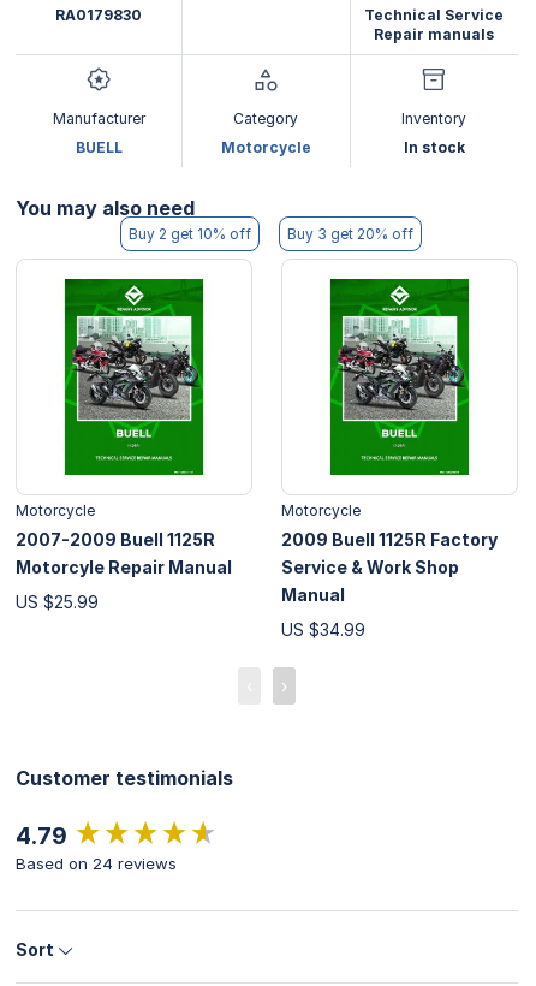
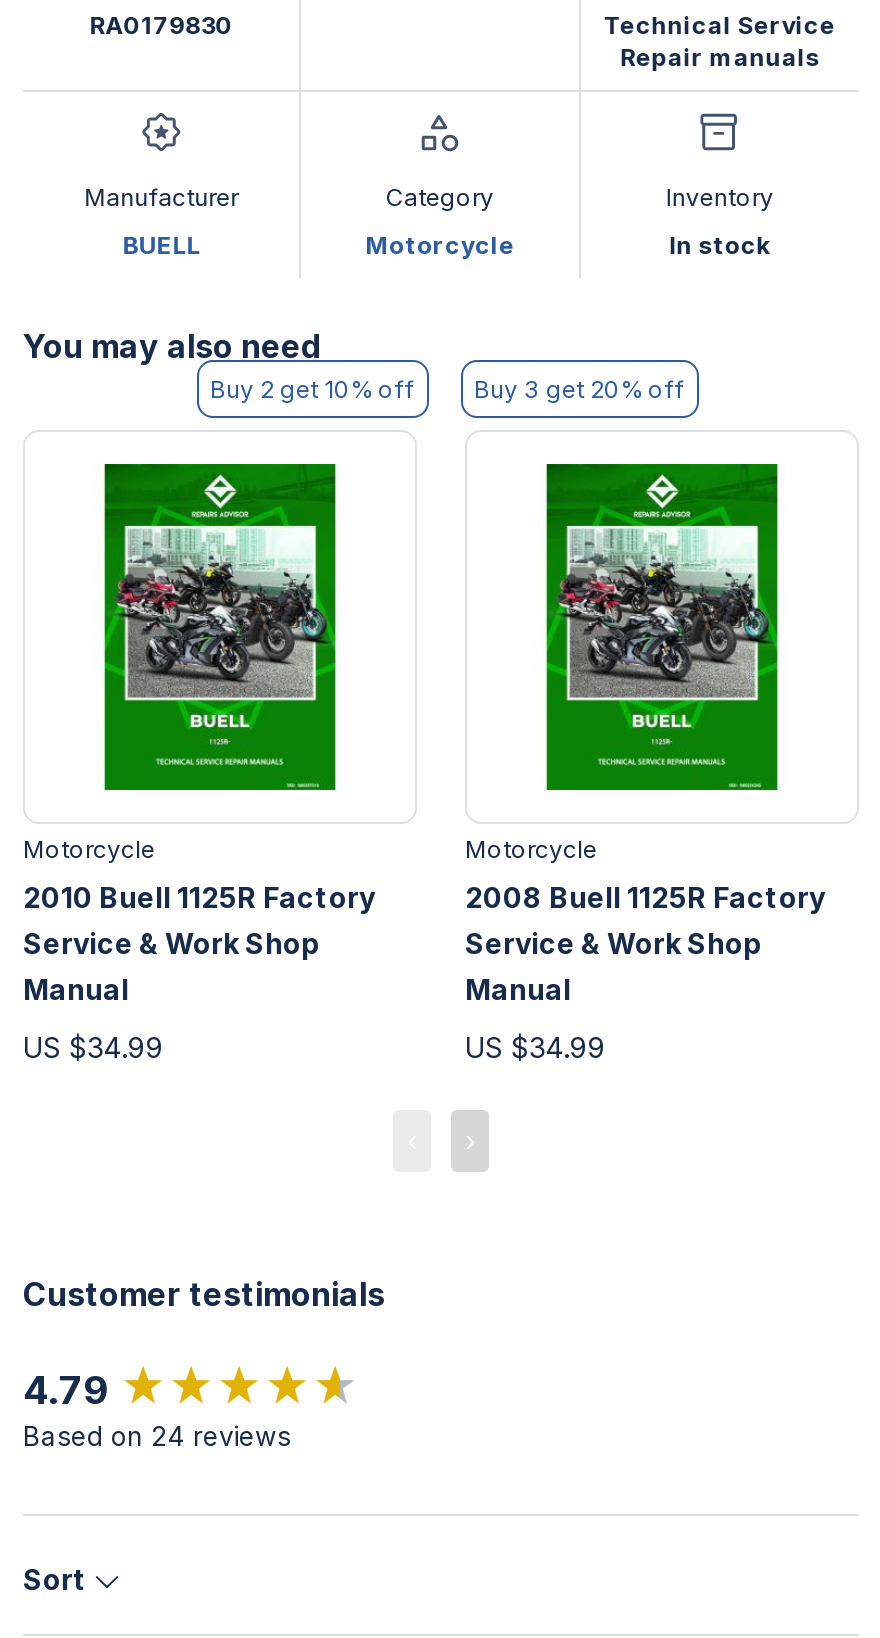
[16,529,232,577] 2007-2009 Buell 1125R | Motorcyle Repair Manual -> [23,879,375,1005] 2010 Buell 1125R Factory | Service & Work Shop | Manual
[281,529,498,549] 2009 Buell 1125R Factory -> [465,879,825,913] 2008 Buell 1125R Factory
[16,591,99,612] US $25.99 -> [23,1029,163,1063] US $34.99

